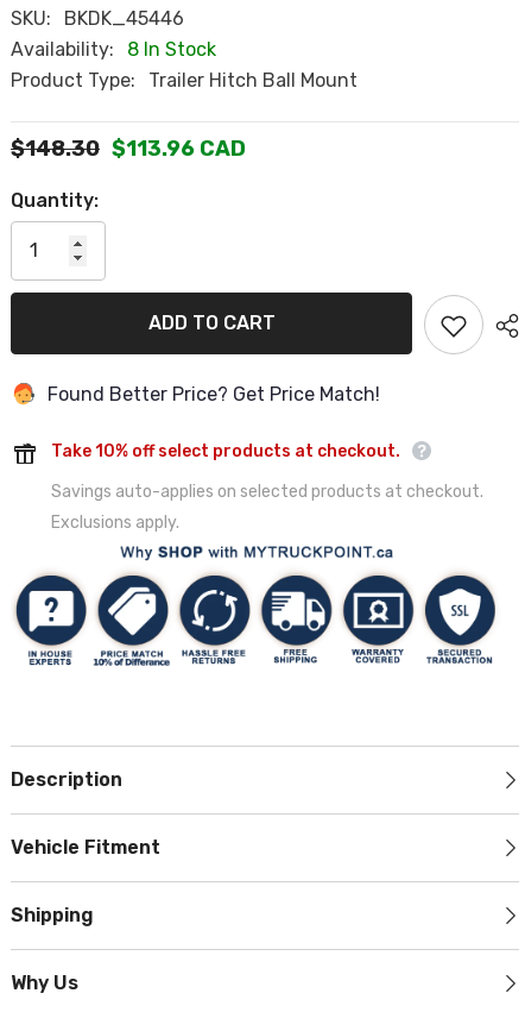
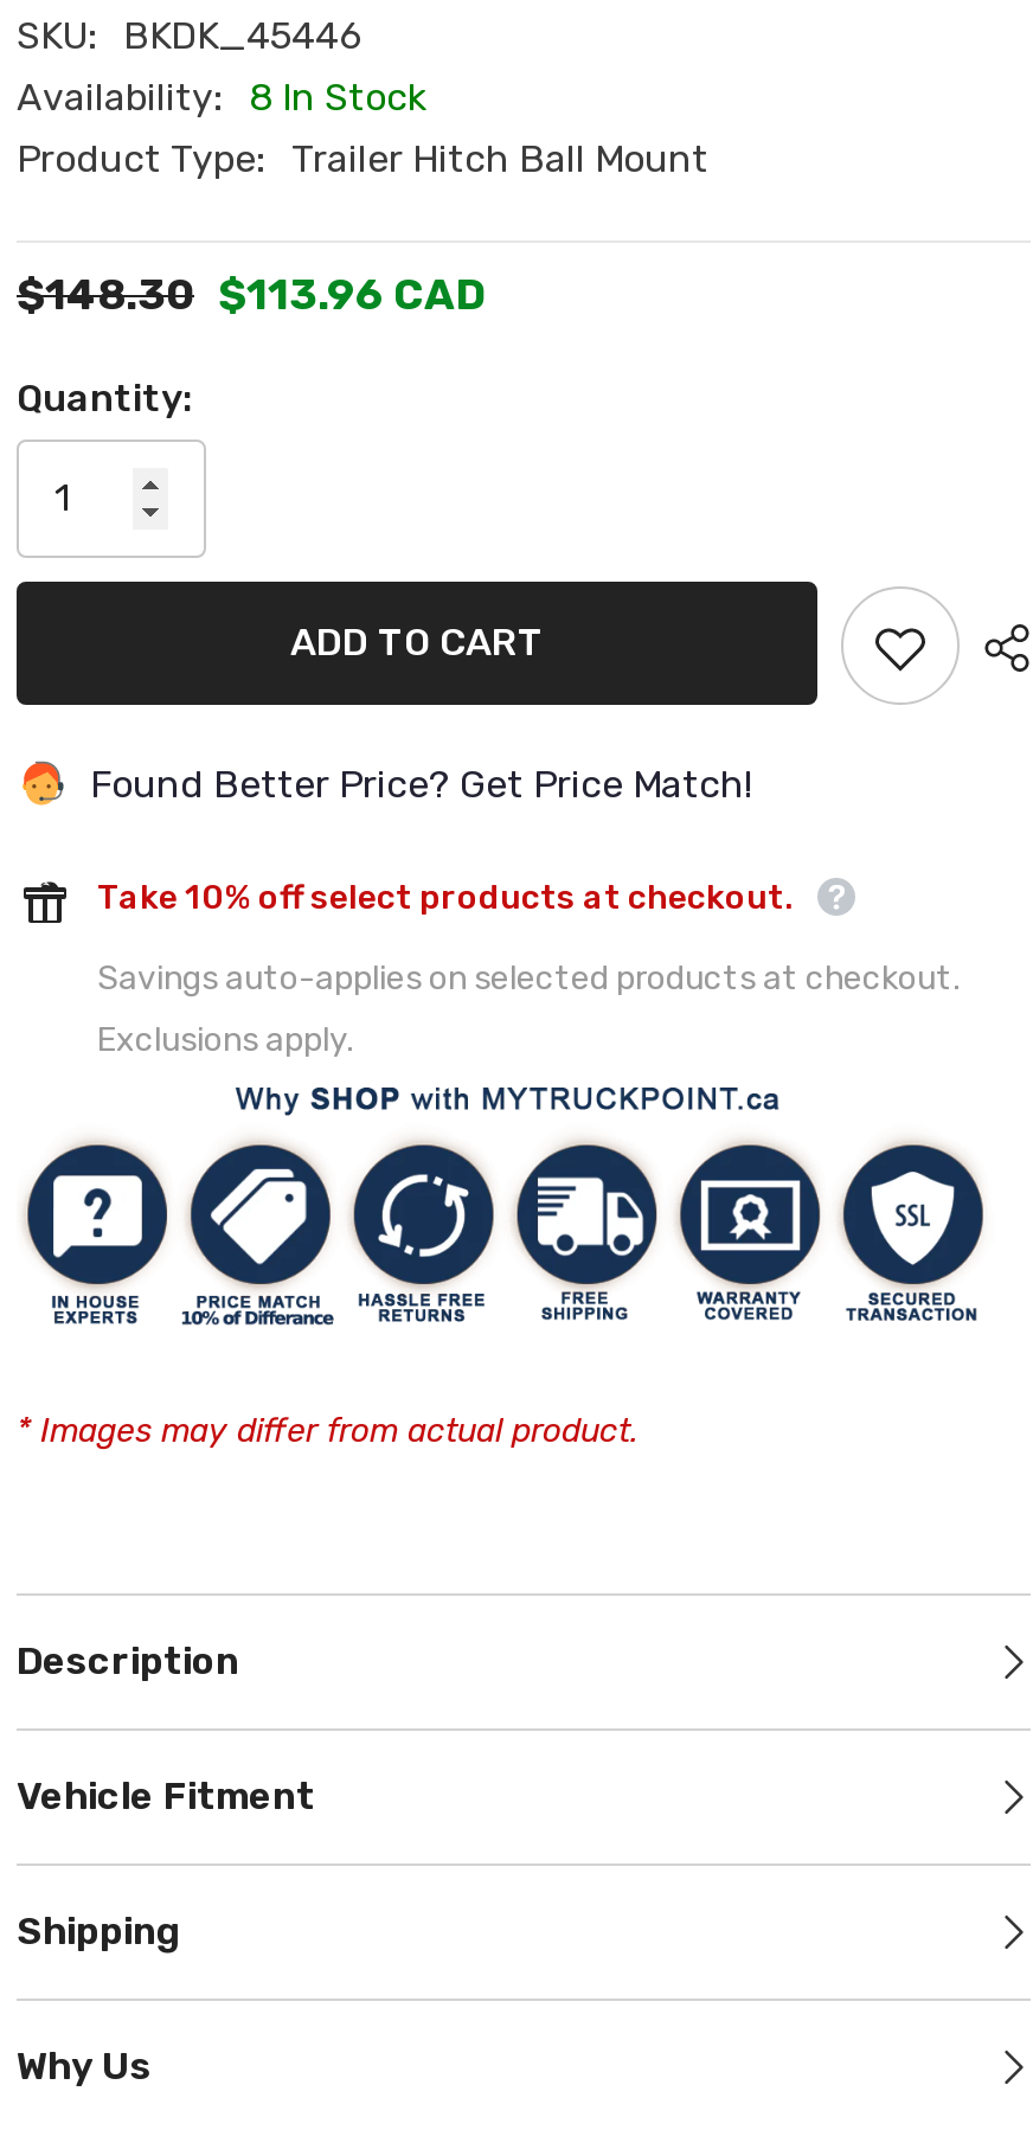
none -> [17,1411,637,1451] * Images may differ from actual product.

